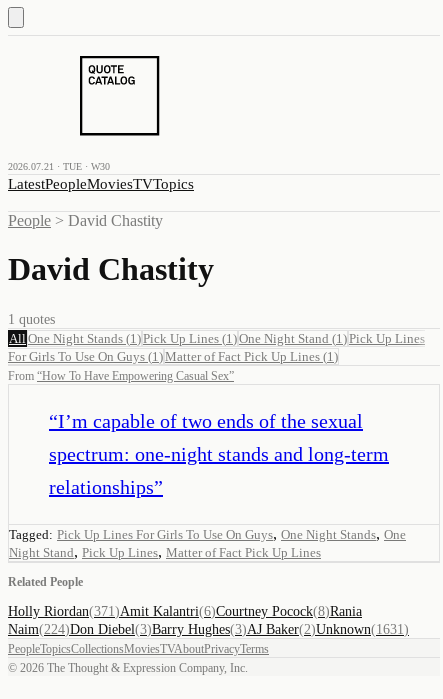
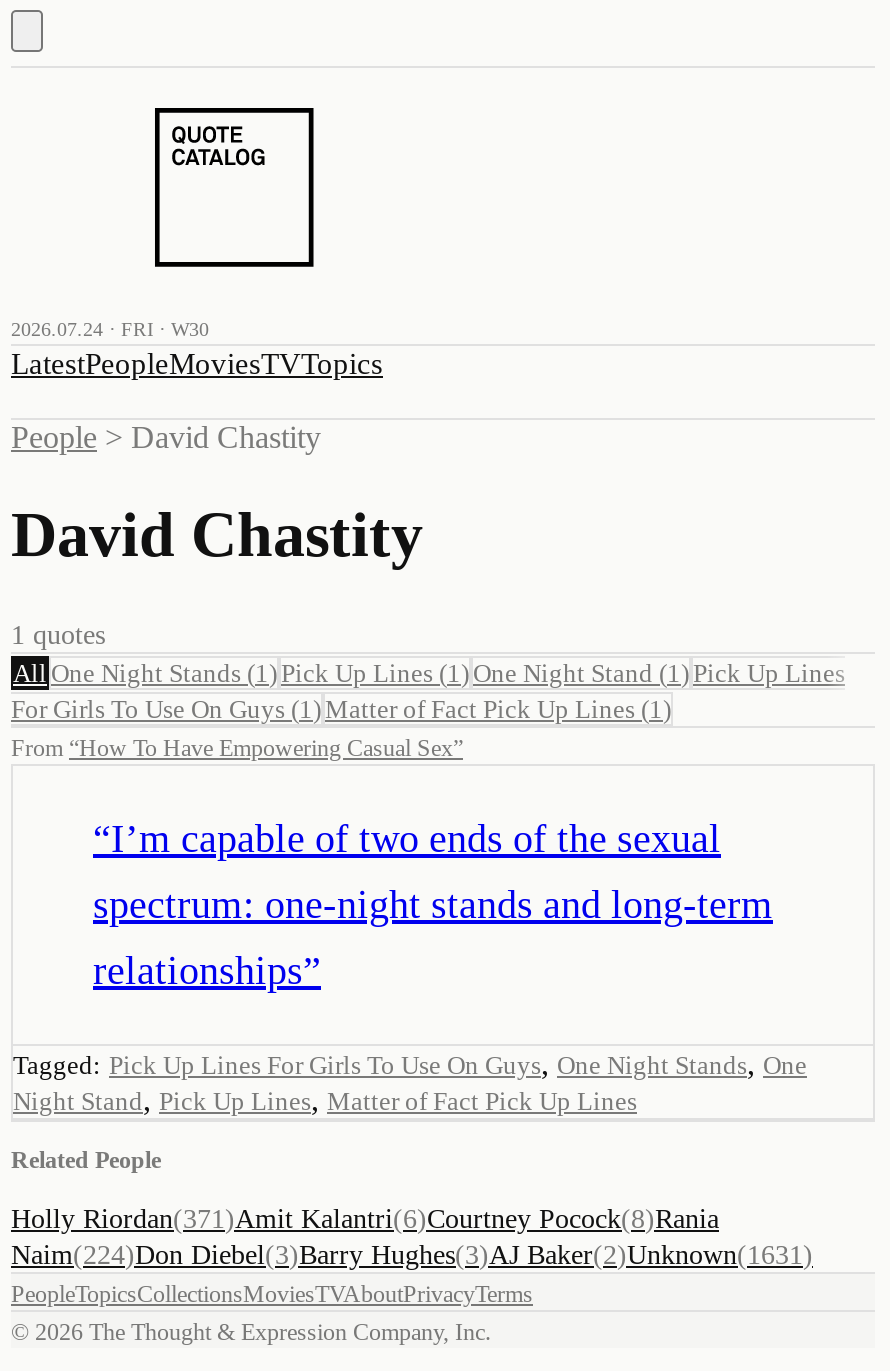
[8,161,110,172] 2026.07.21 · TUE · W30 -> [11,318,209,340] 2026.07.24 · FRI · W30

